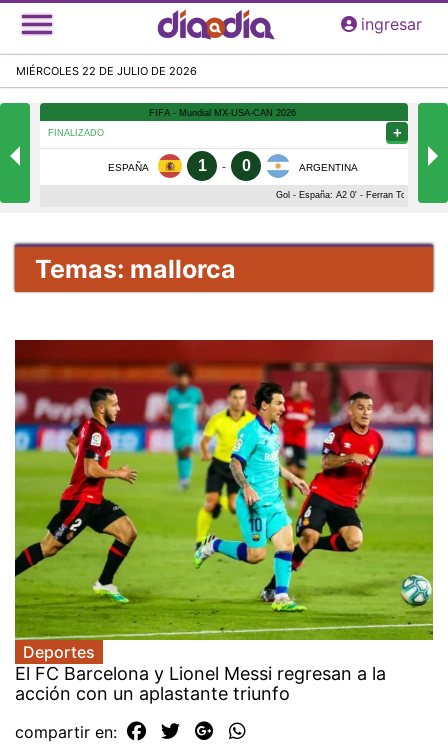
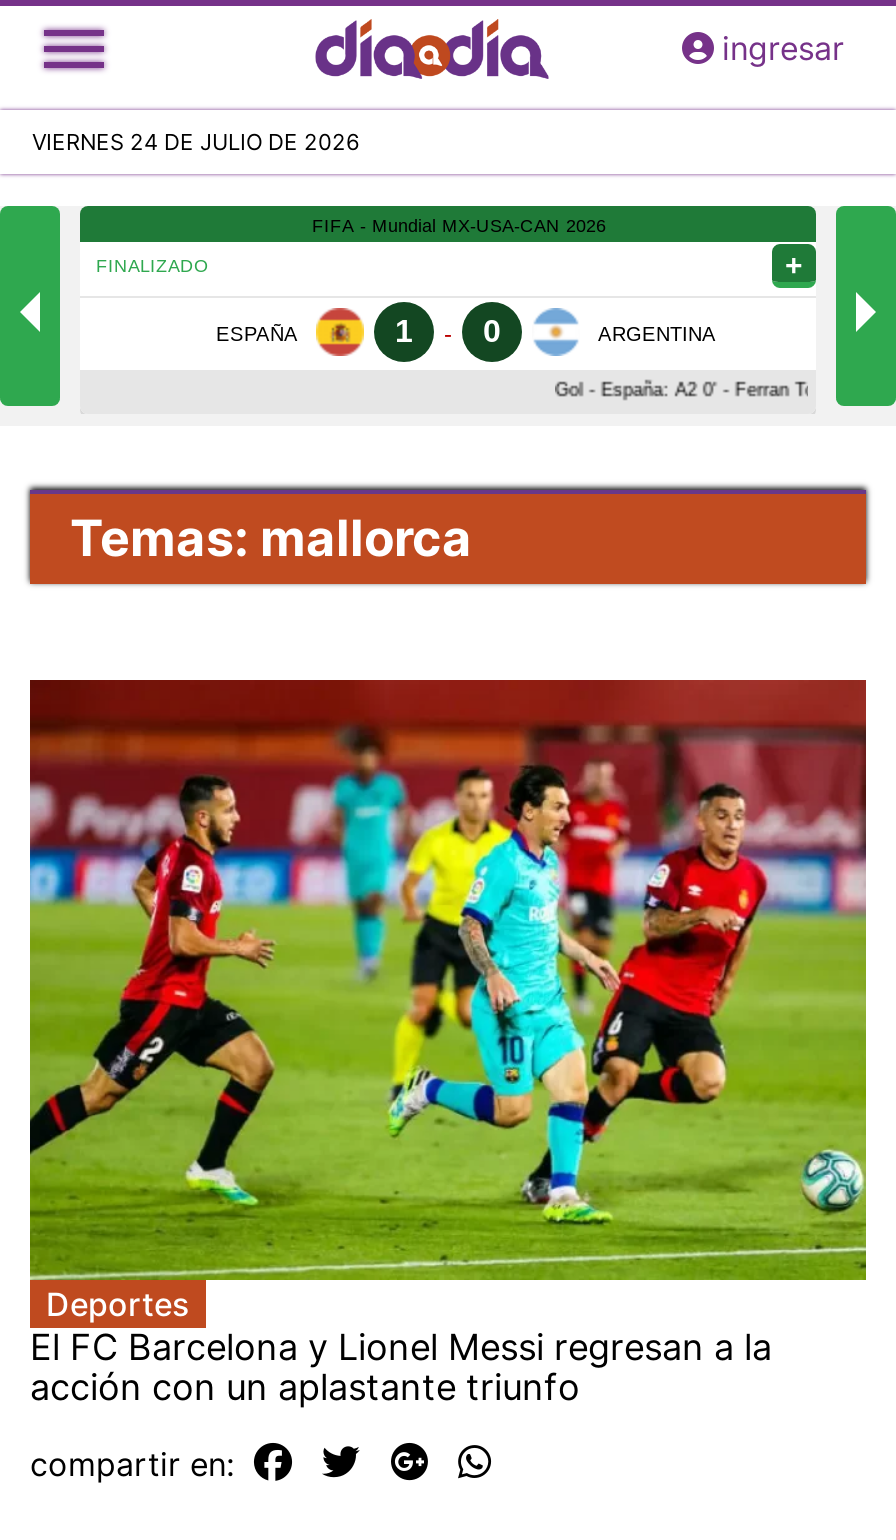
[16,64,197,78] MIÉRCOLES 22 DE JULIO DE 2026 -> [32,129,360,157] VIERNES 24 DE JULIO DE 2026

